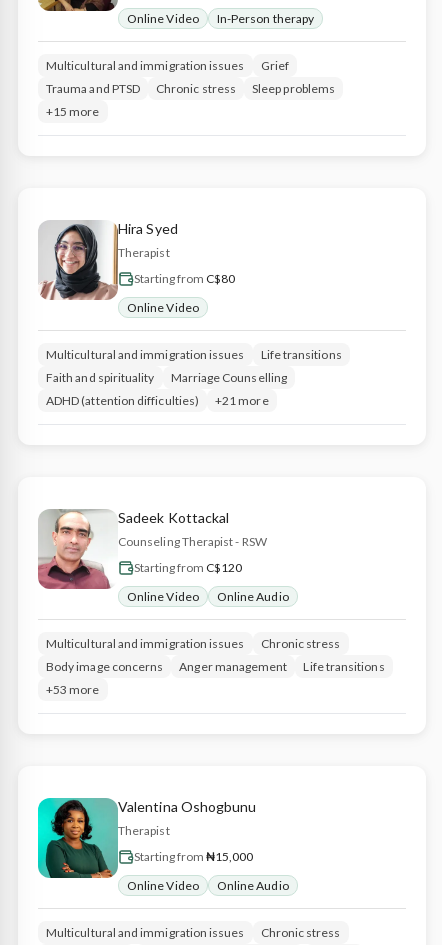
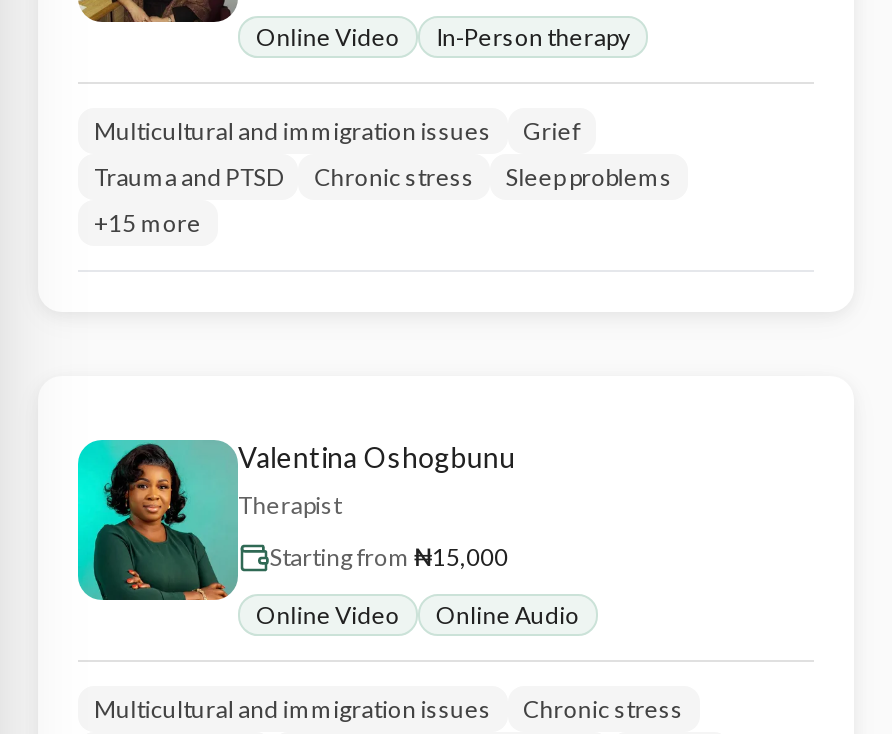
[38,220,342,408] [image] | Hira Syed | Therapist | Starting from C$80 | Online Video | Multicultural and immigration issues | Life transitions | Faith and spirituality | Marriage Counselling | ADHD (attention difficulties) | +21 more -> none
[38,509,385,697] [image] | Sadeek Kottackal | Counseling Therapist - RSW | Starting from C$120 | Online Video | Online Audio | Multicultural and immigration issues | Chronic stress | Body image concerns | Anger management | Life transitions | +53 more -> none

